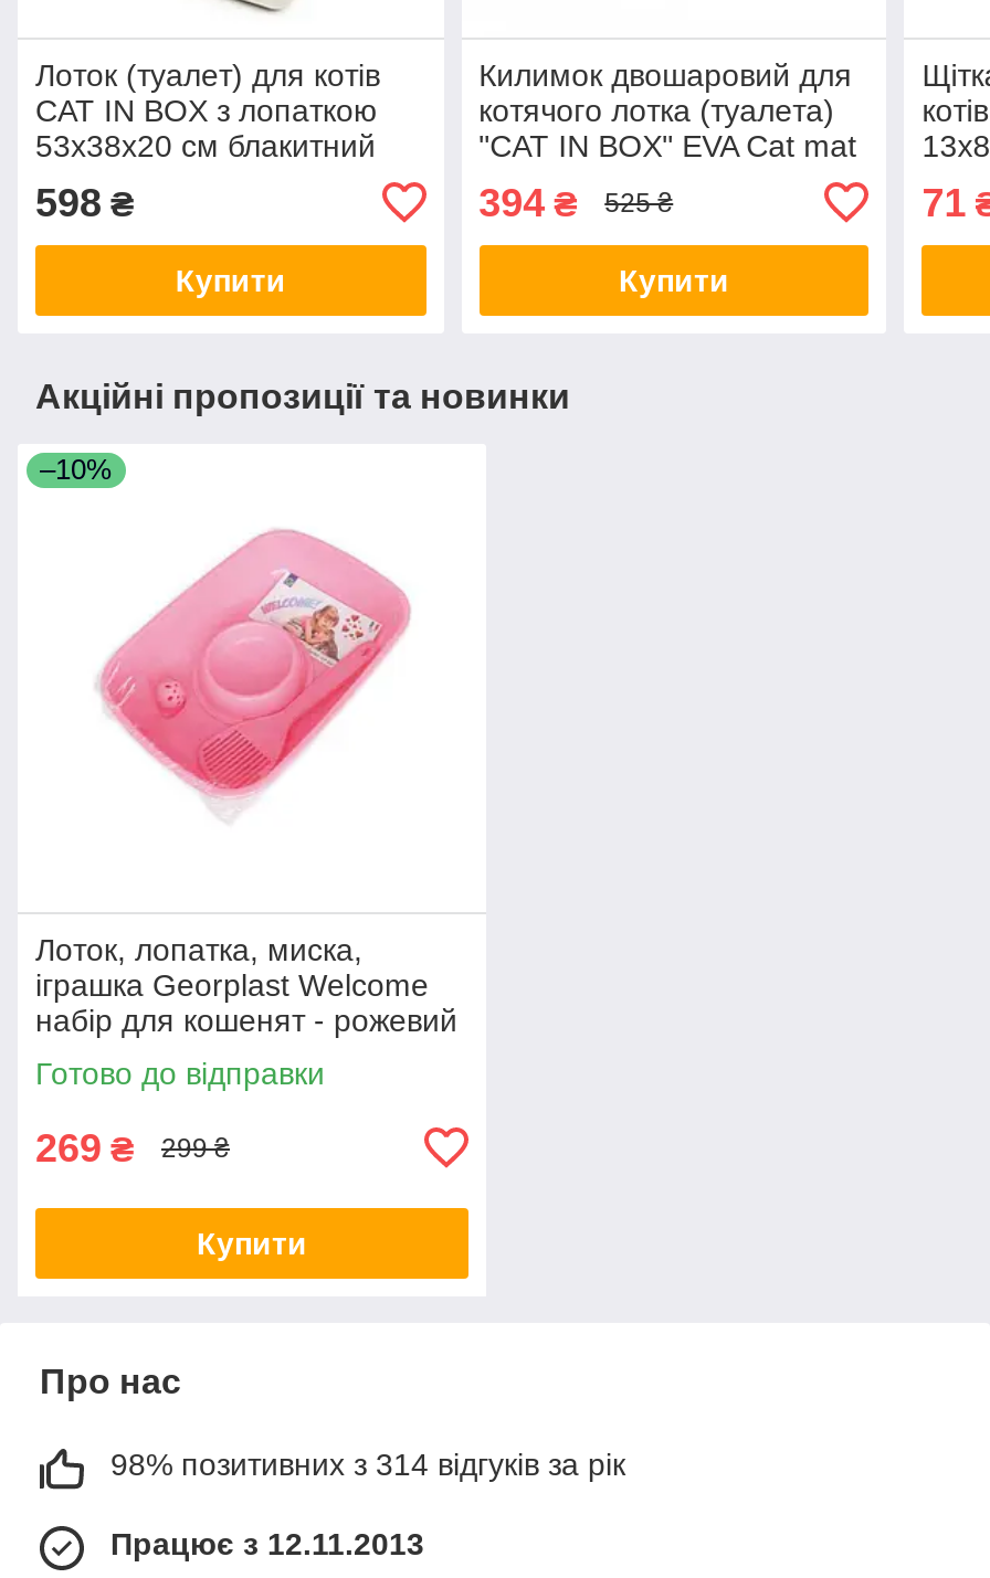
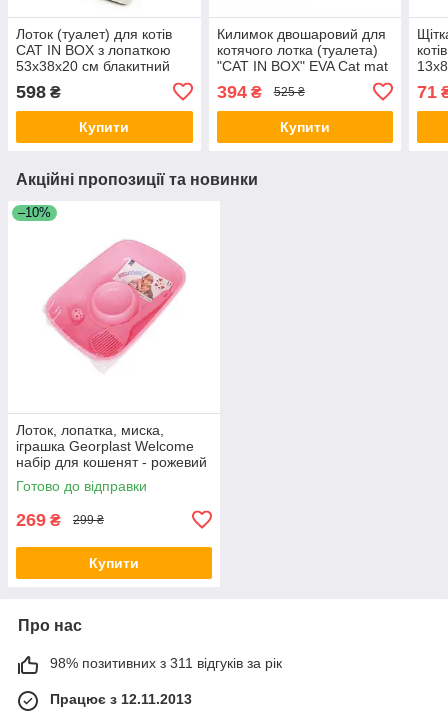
[110,1446,625,1481] 98% позитивних з 314 відгуків за рік -> [50,655,282,671] 98% позитивних з 311 відгуків за рік

